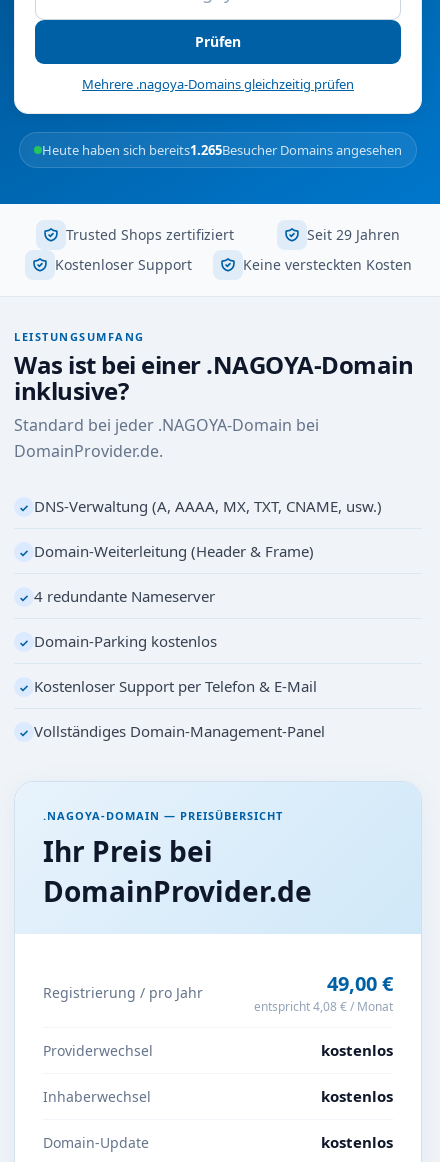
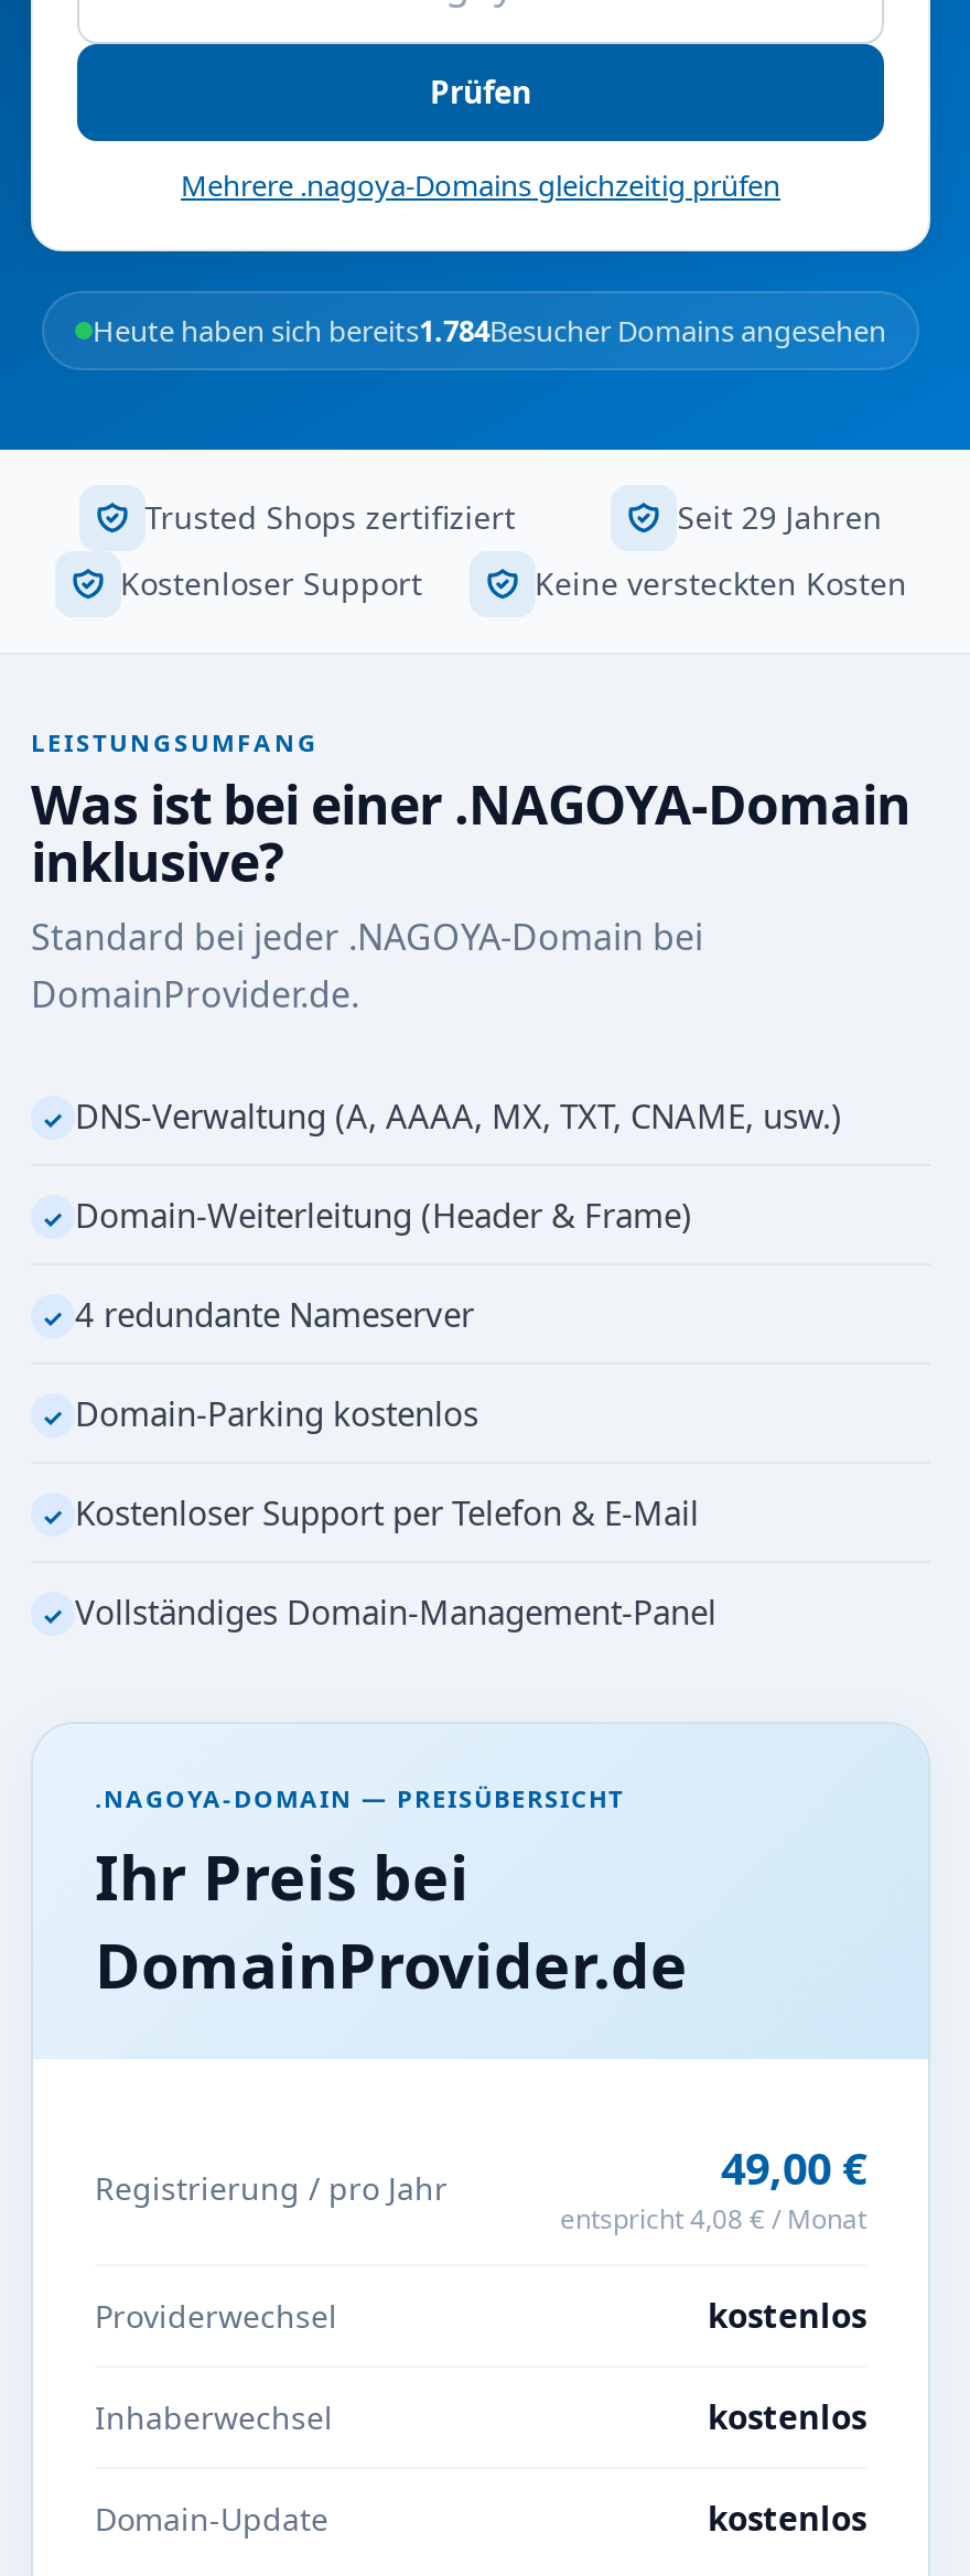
[42,141,402,159] Heute haben sich bereits1.265Besucher Domains angesehen -> [93,311,886,351] Heute haben sich bereits1.784Besucher Domains angesehen

